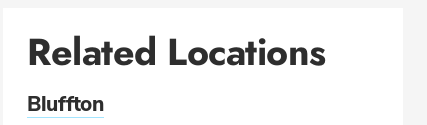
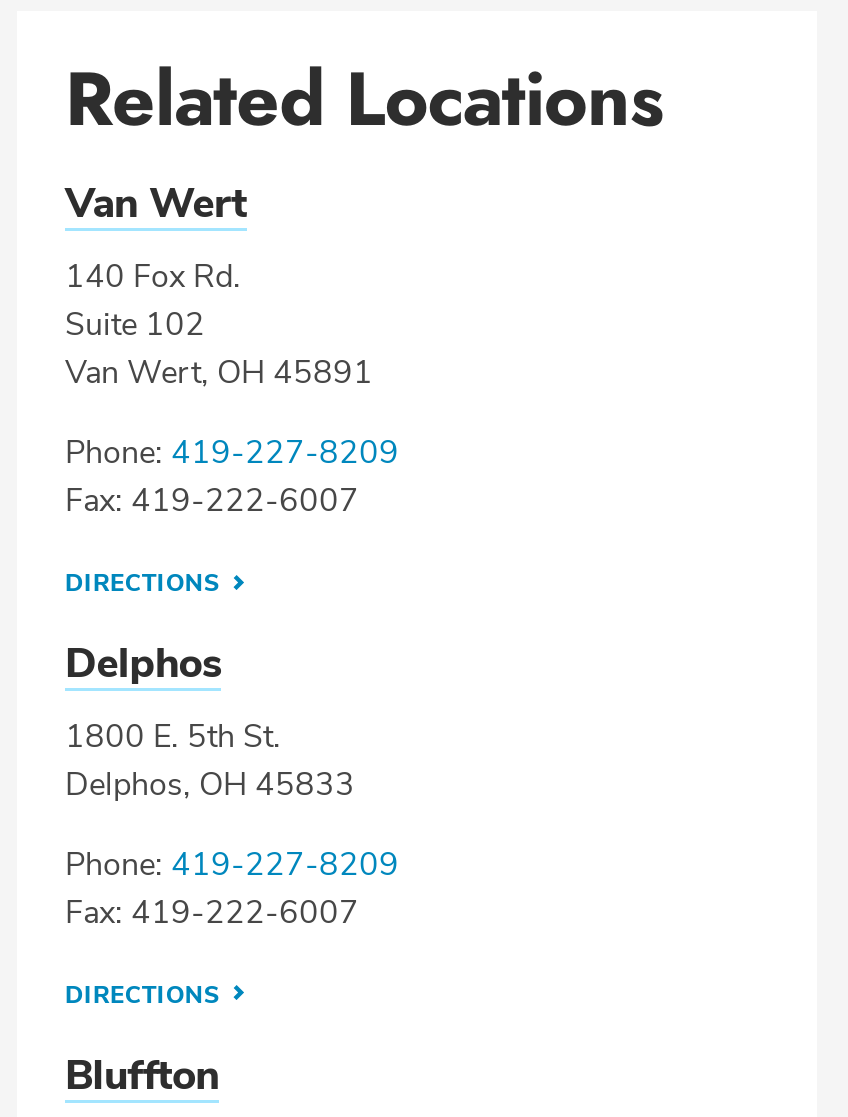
none -> [65,175,399,1011] Van Wert | 140 Fox Rd. | Suite 102 | Van Wert, OH 45891 | Phone: 419-227-8209 | Fax: 419-222-6007 | DIRECTIONS | Delphos | 1800 E. 5th St. | Delphos, OH 45833 | Phone: 419-227-8209 | Fax: 419-222-6007 | DIRECTIONS

